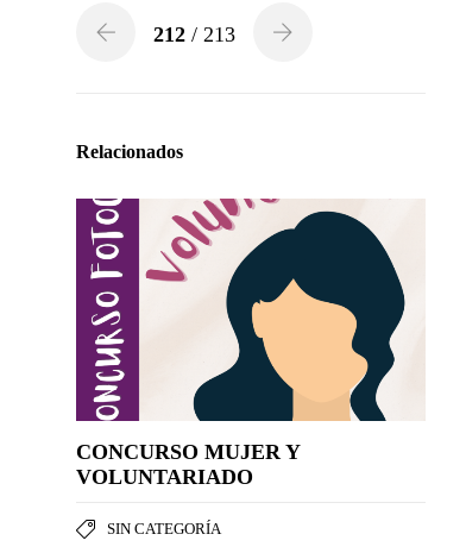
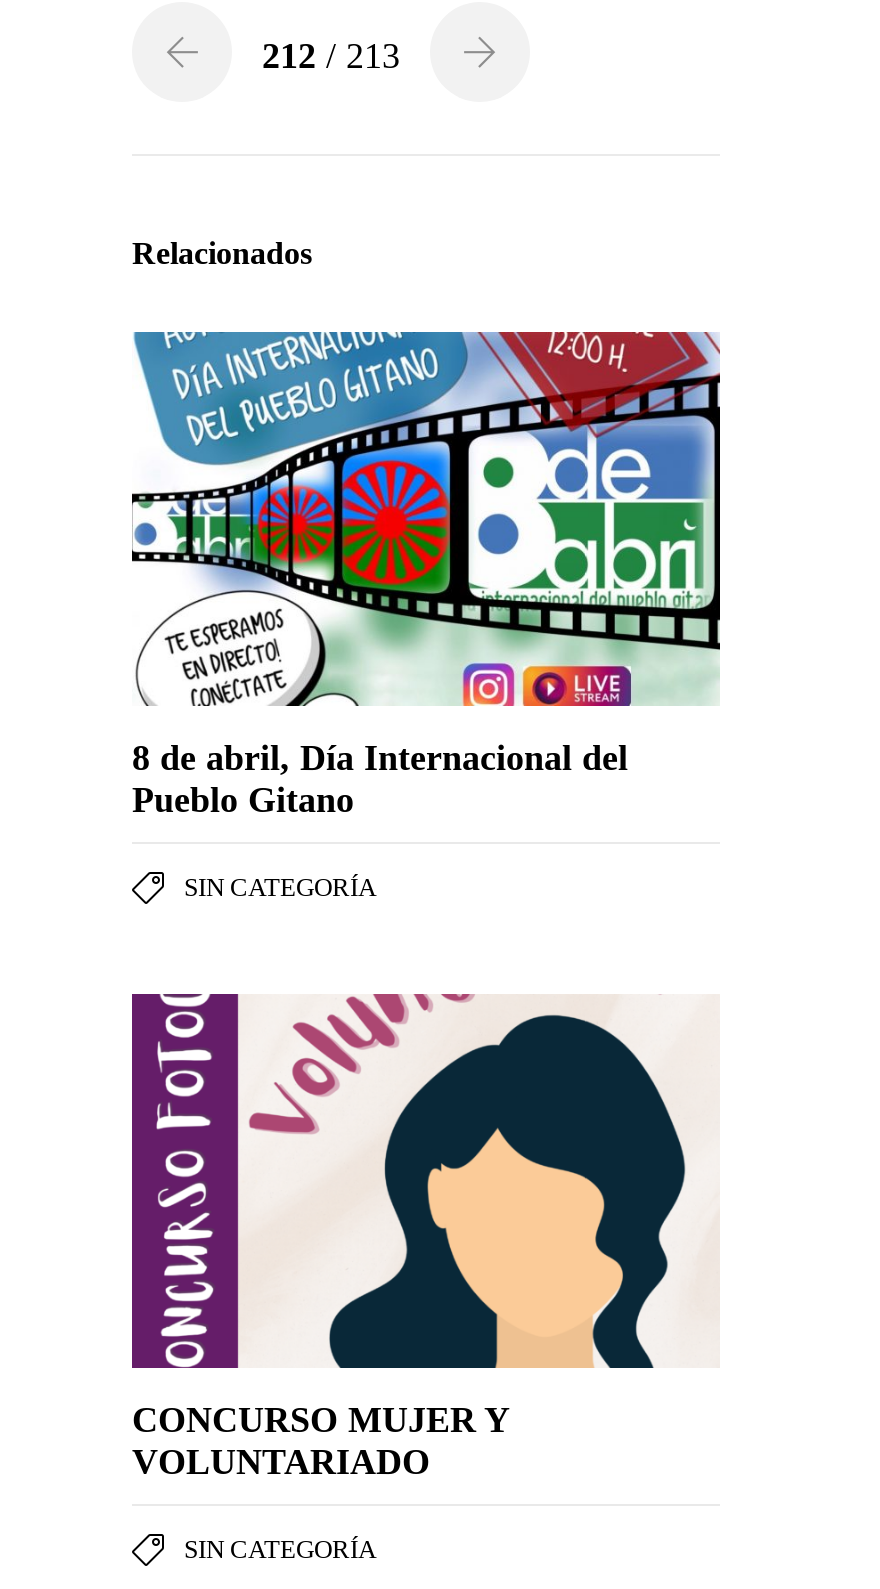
none -> [132,330,722,902] [image] | 8 de abril, Día Internacional del | Pueblo Gitano | SIN CATEGORÍA

